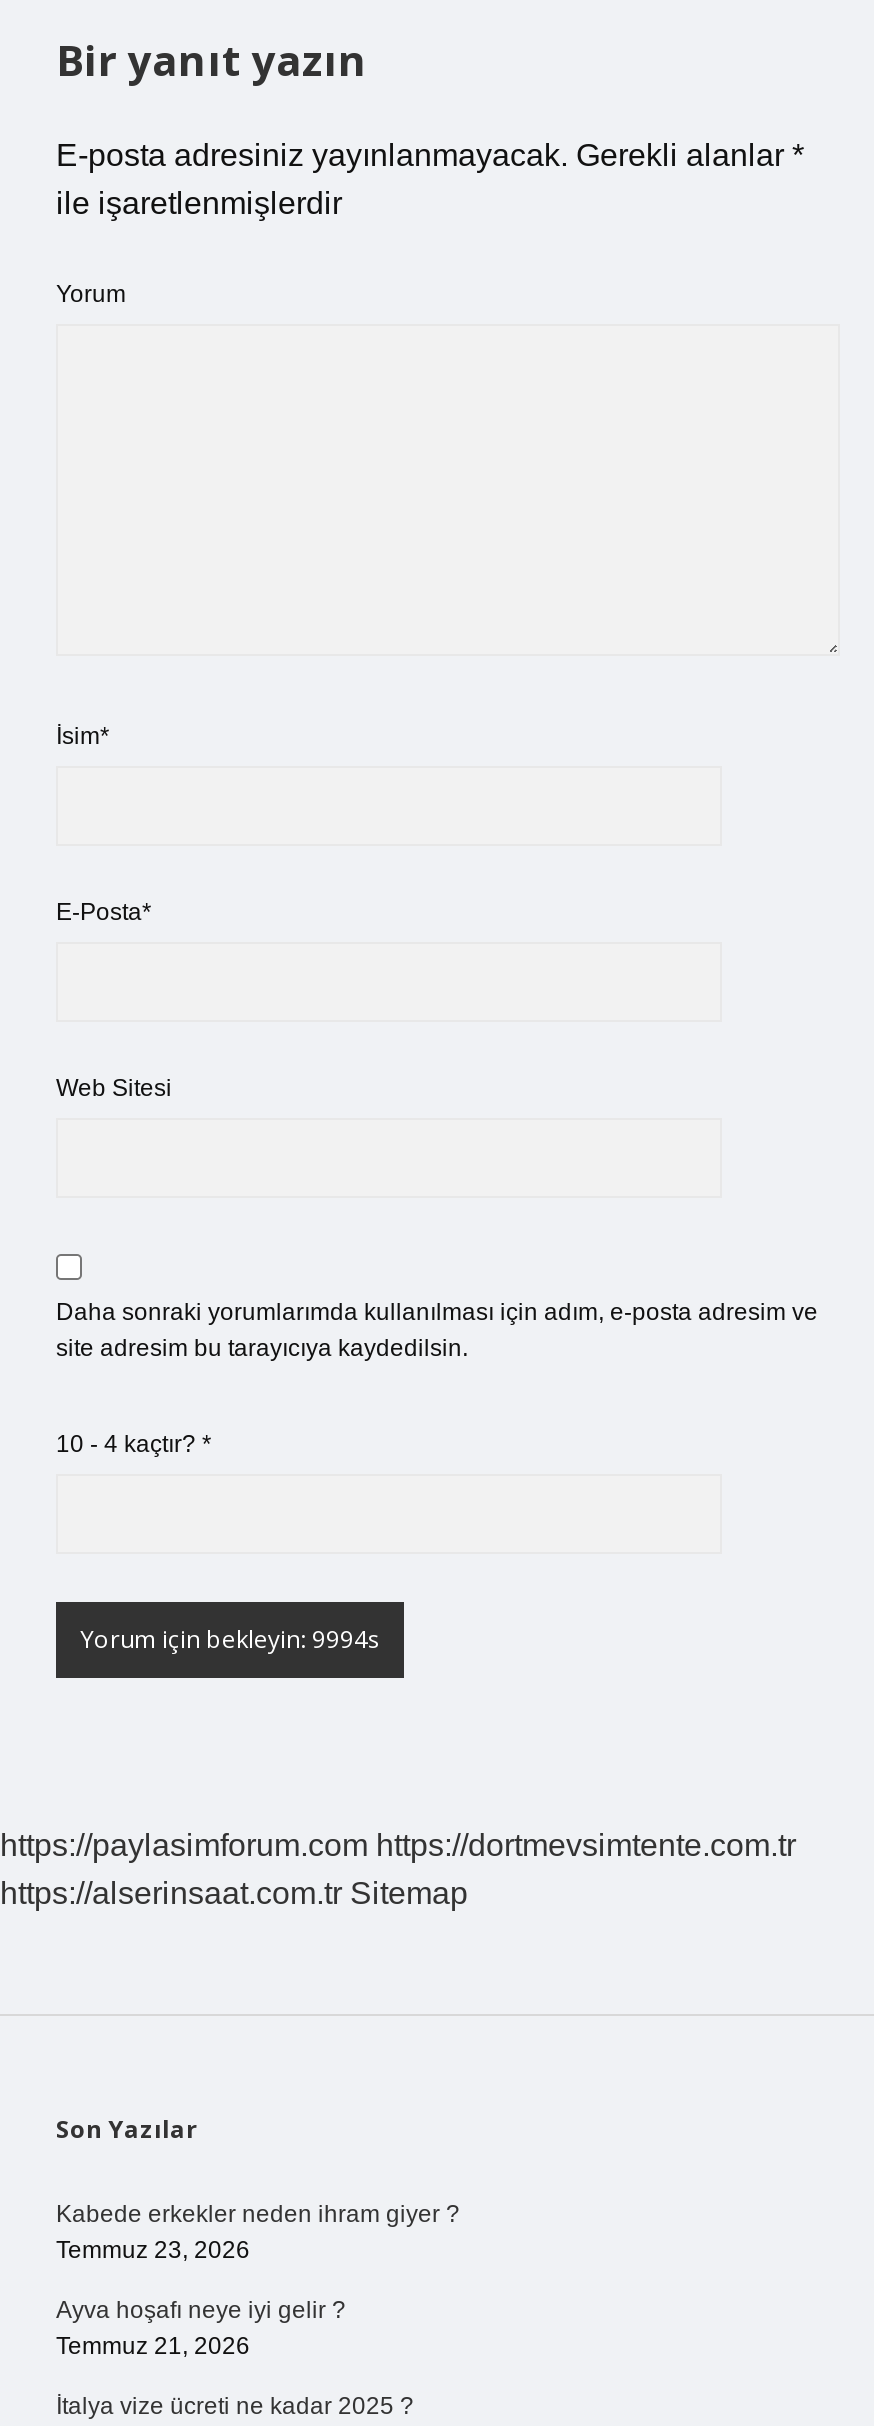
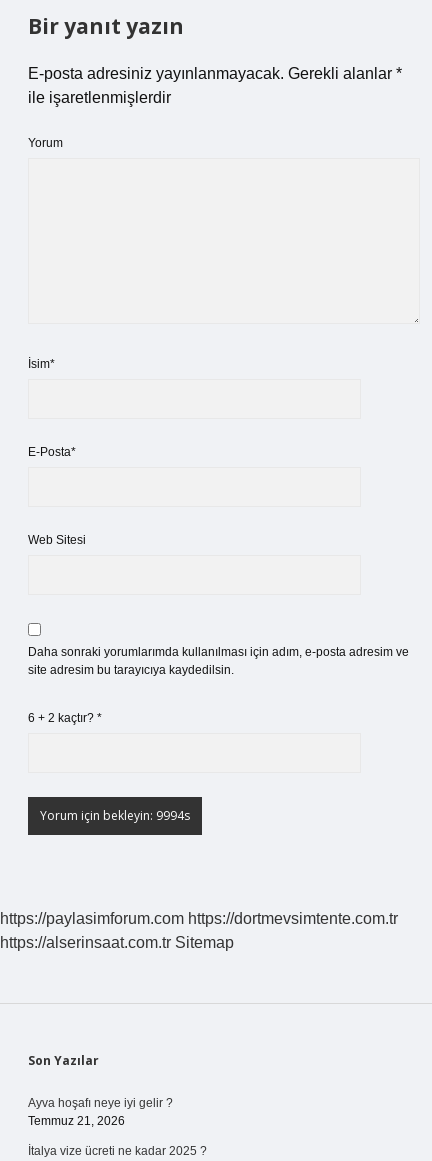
[56,1430,212,1458] 10 - 4 kaçtır? * -> [28,711,102,725] 6 + 2 kaçtır? *
[56,2200,460,2264] Kabede erkekler neden ihram giyer ? | Temmuz 23, 2026 -> none

